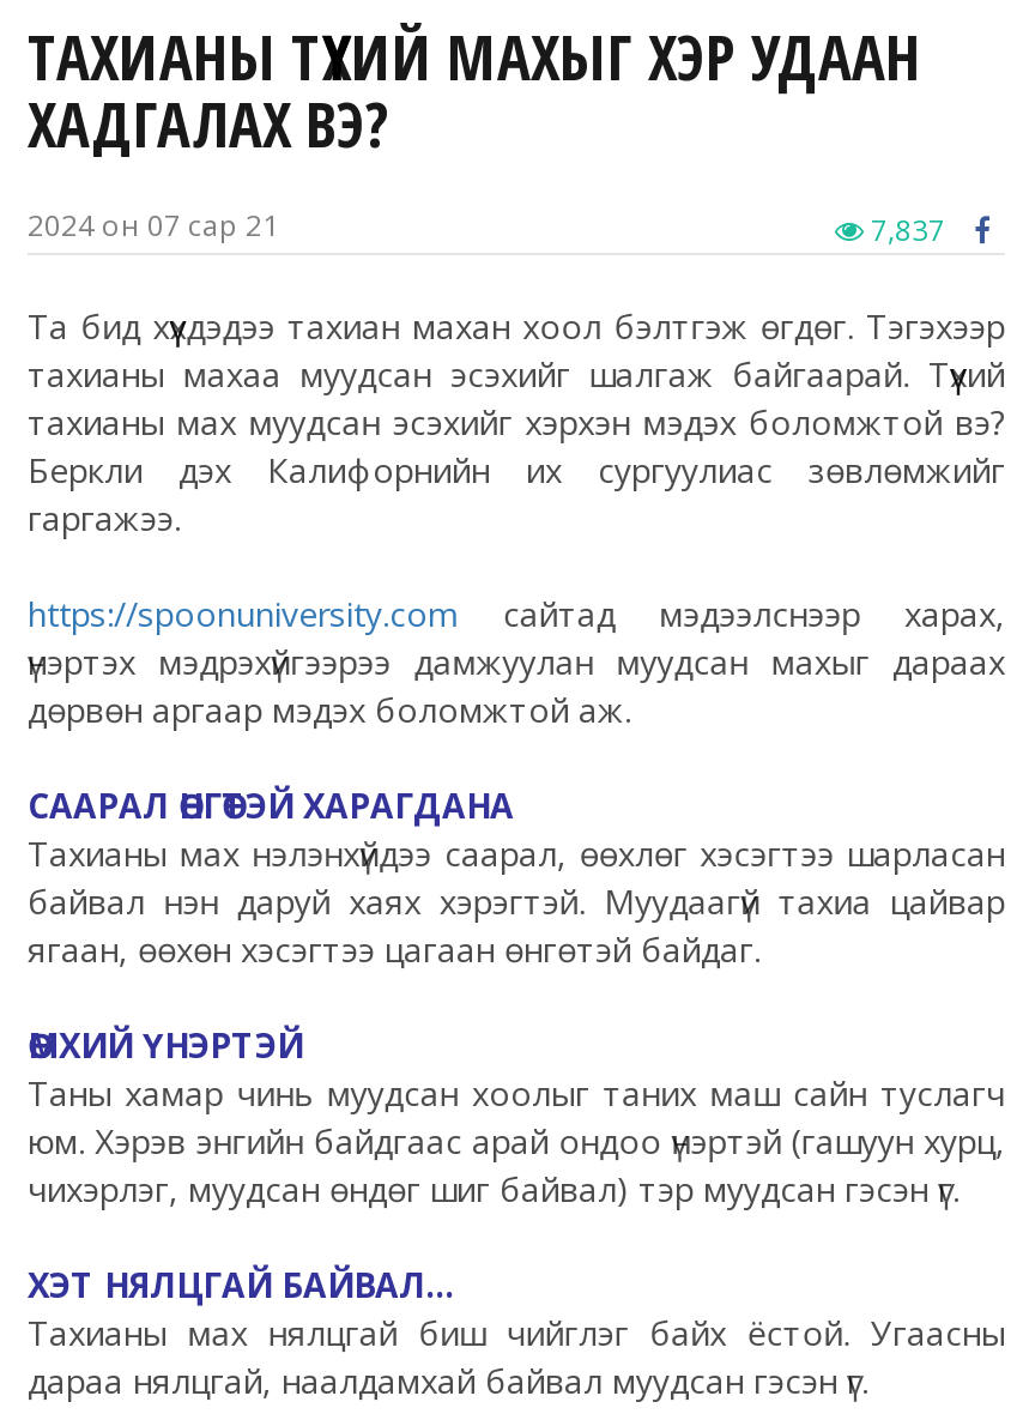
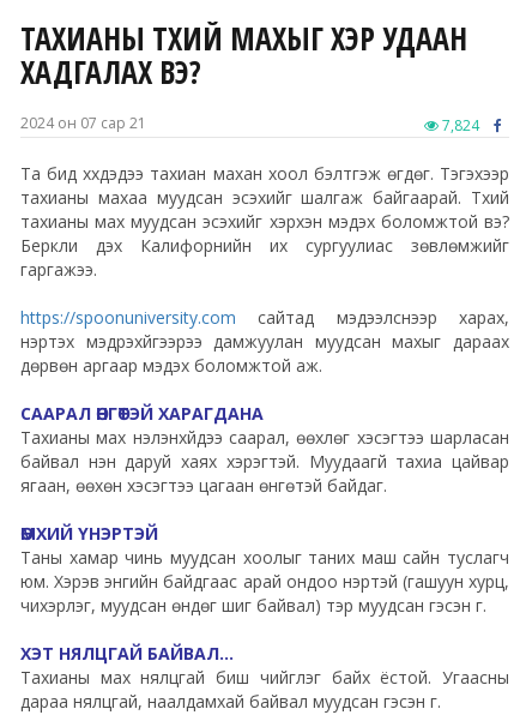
[871,210,945,250] 7,837 -> [442,115,479,136] 7,824

